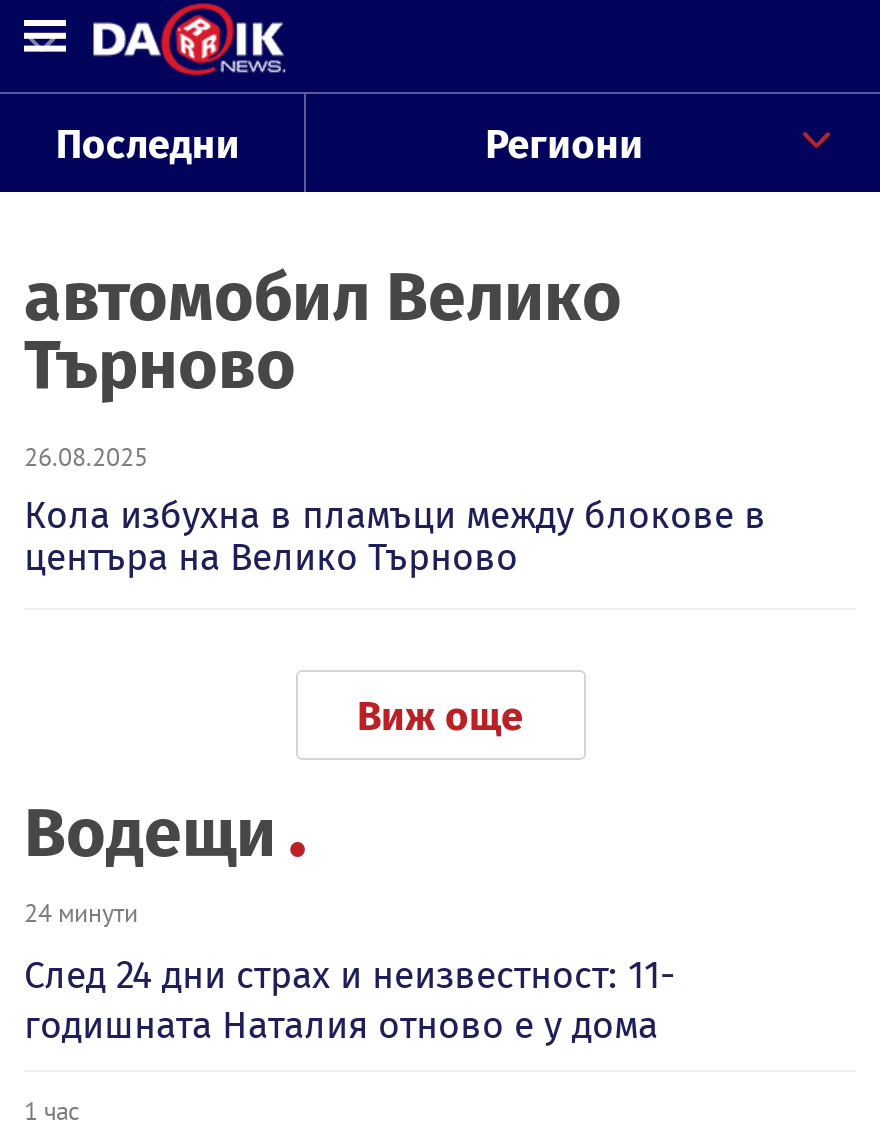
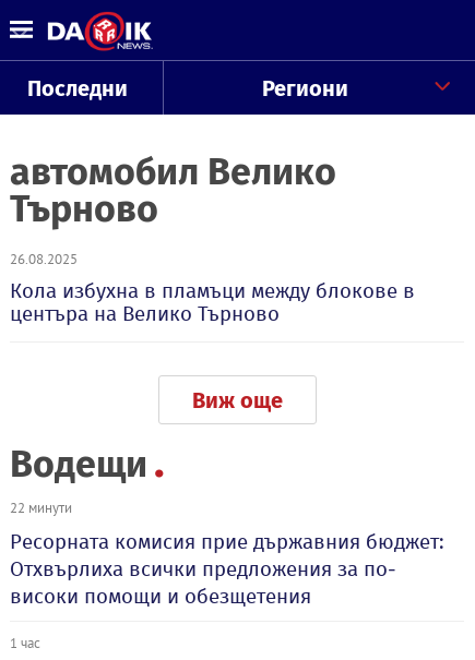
[24,896,138,928] 24 минути -> [10,499,72,516] 22 минути
[24,952,676,1048] След 24 дни страх и неизвестност: 11- | годишната Наталия отново е у дома -> [10,529,444,609] Ресорната комисия прие държавния бюджет: | Отхвърлиха всички предложения за по- | високи помощи и обезщетения

